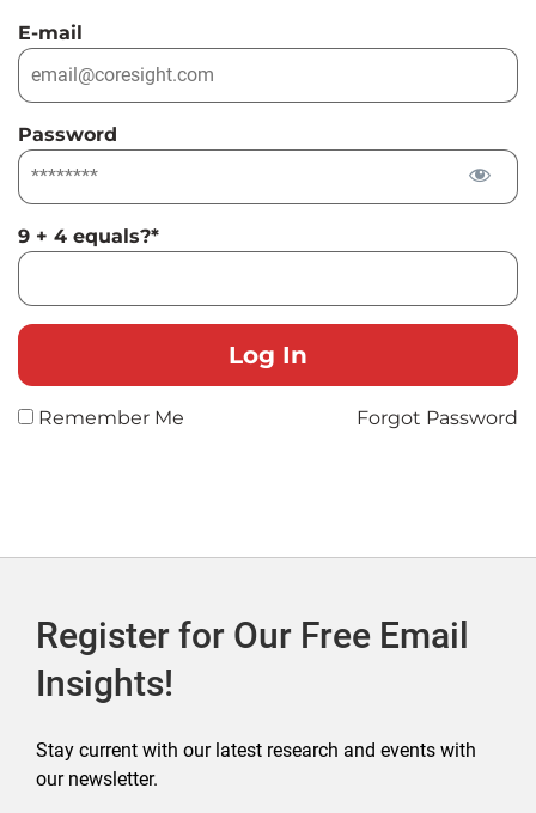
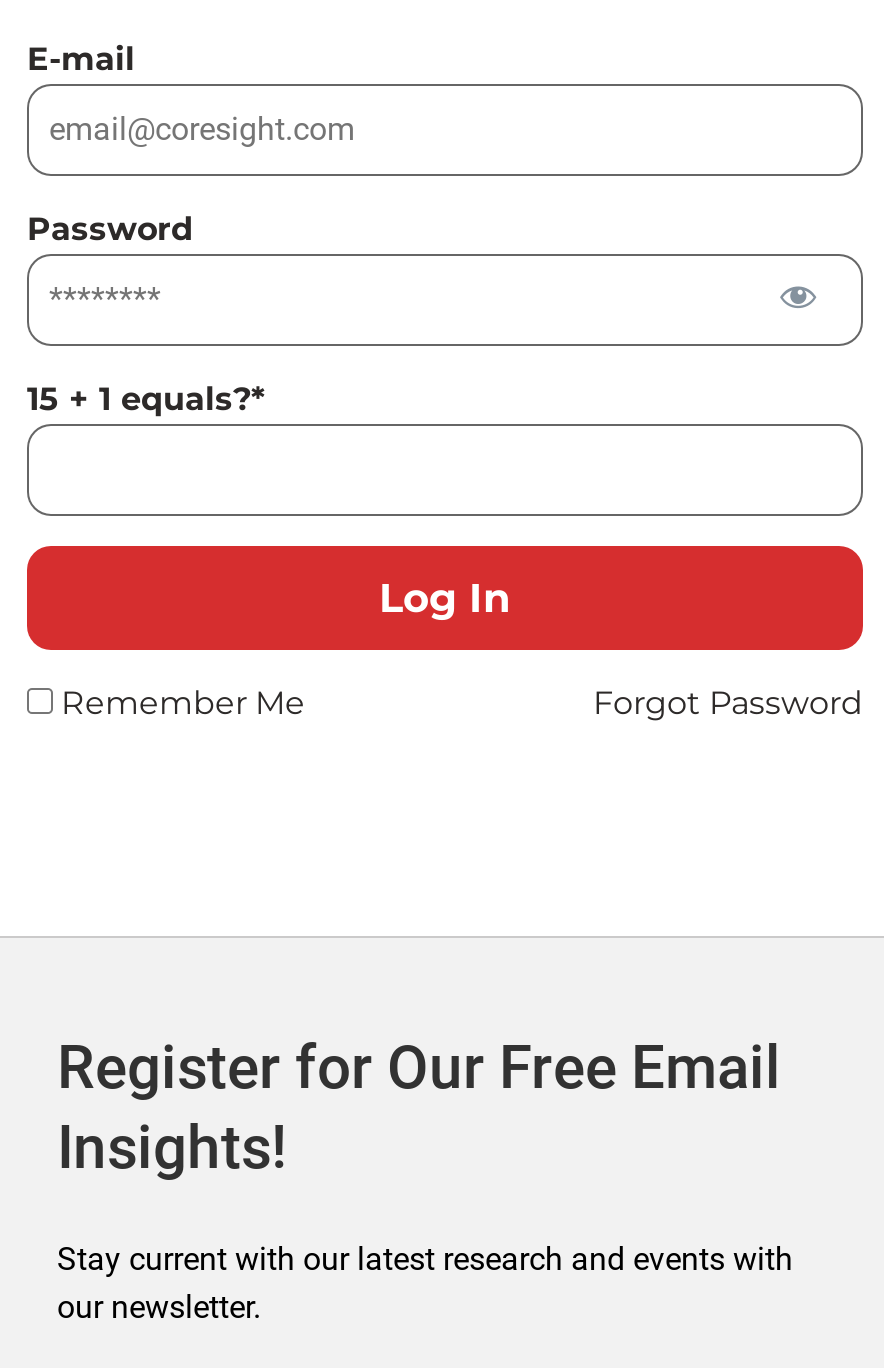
[18,224,159,247] 9 + 4 equals?* -> [27,379,265,417] 15 + 1 equals?*

